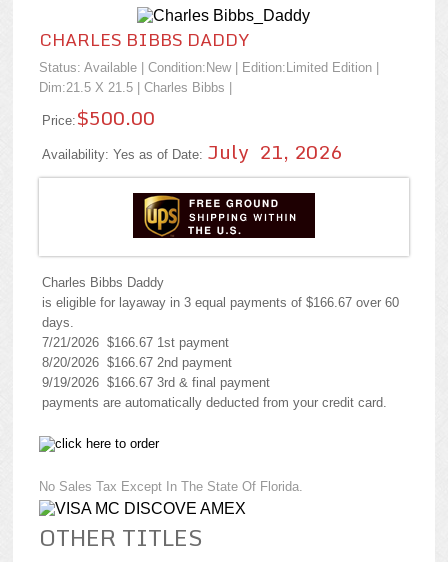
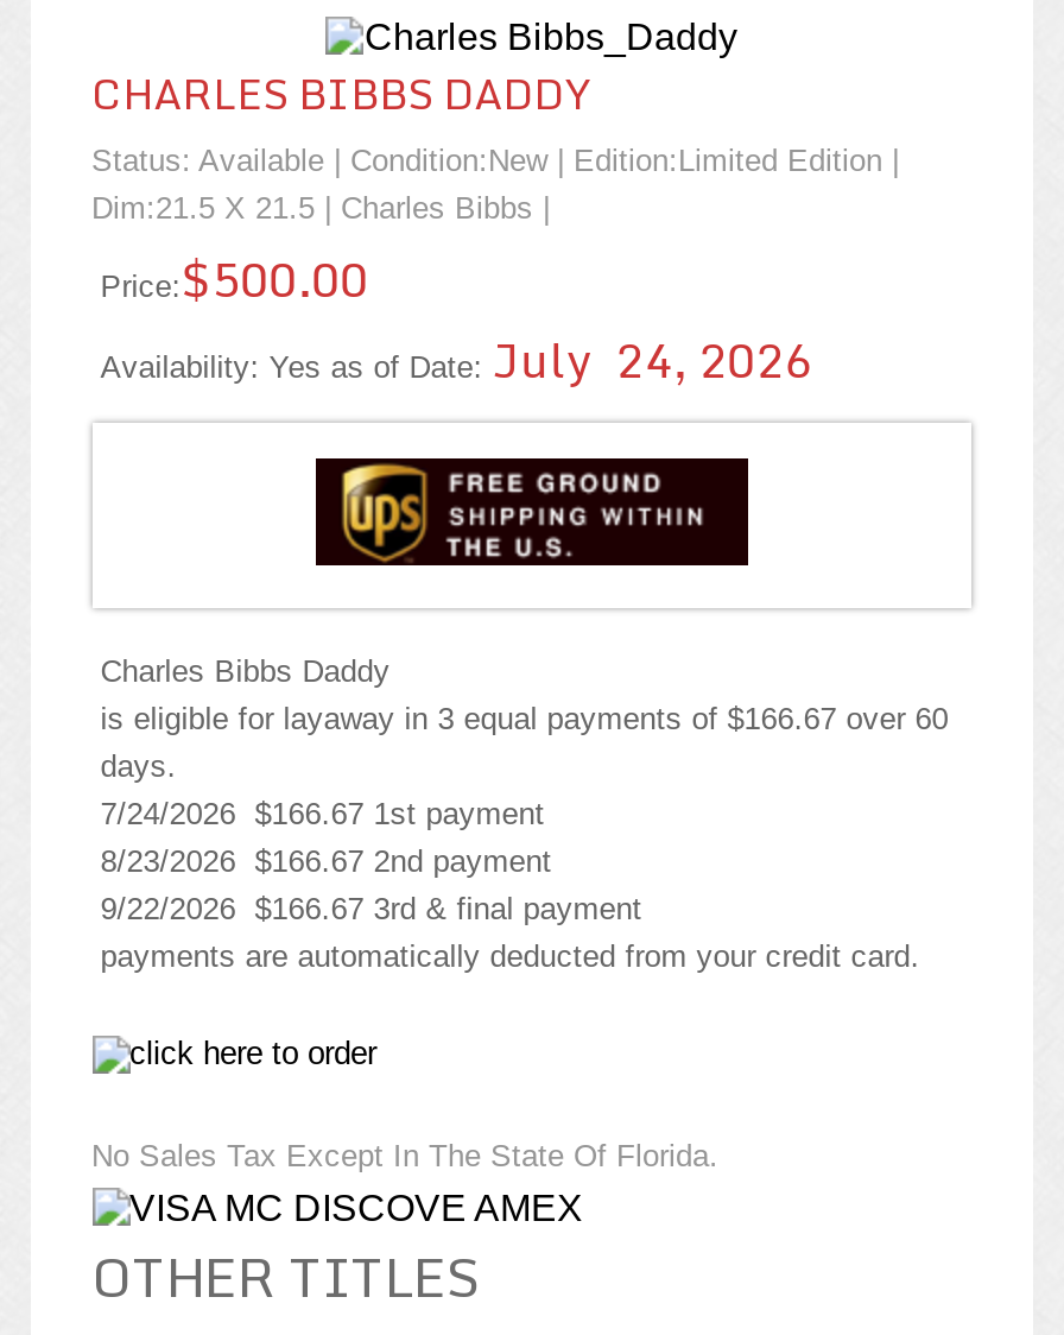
[42,136,342,167] Availability: Yes as of Date: July 21, 2026 -> [100,322,813,396] Availability: Yes as of Date: July 24, 2026
[42,335,229,350] 7/21/2026 $166.67 1st payment -> [100,796,544,831] 7/24/2026 $166.67 1st payment
[42,355,232,370] 8/20/2026 $166.67 2nd payment -> [100,843,551,879] 8/23/2026 $166.67 2nd payment
[42,375,270,390] 9/19/2026 $166.67 3rd & final payment -> [100,891,642,926] 9/22/2026 $166.67 3rd & final payment

